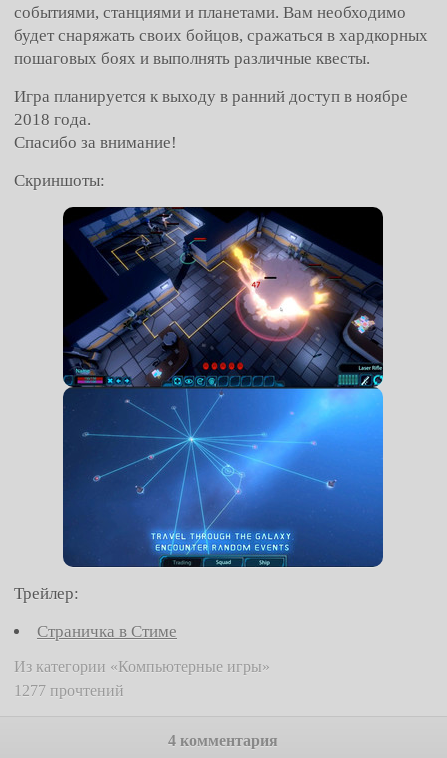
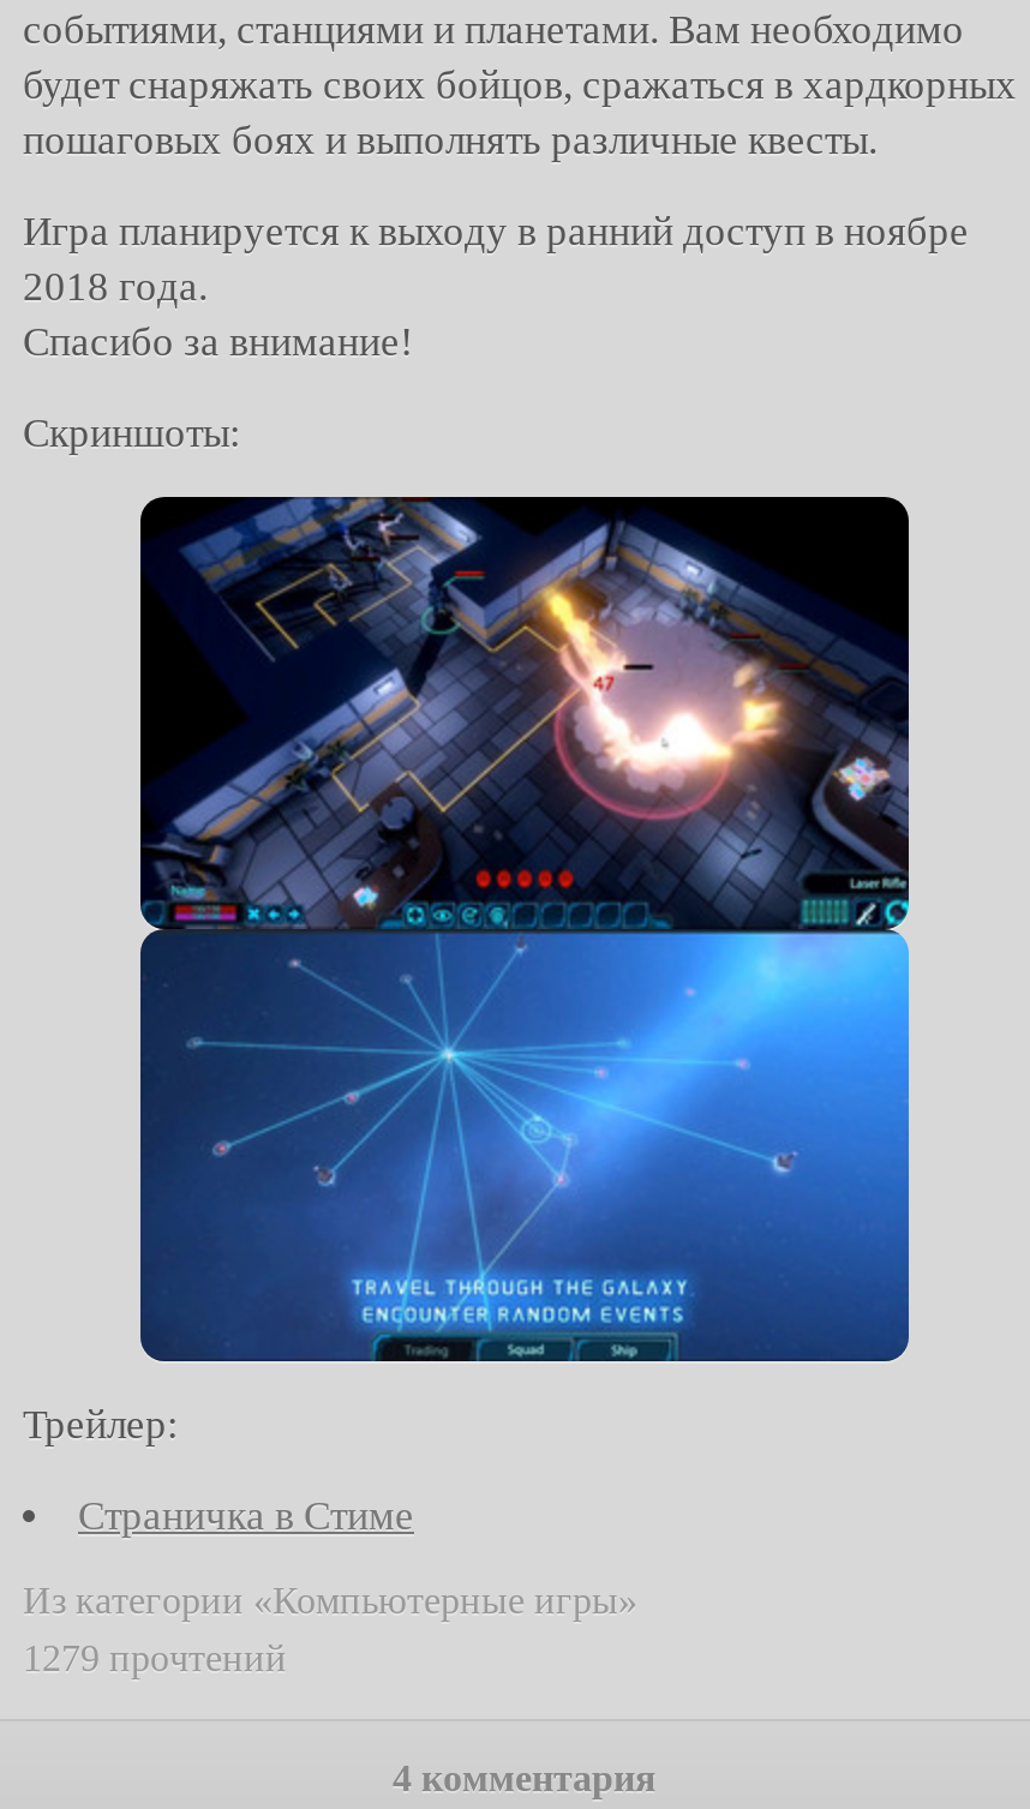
[14,682,124,699] 1277 прочтений -> [23,1636,287,1677] 1279 прочтений

